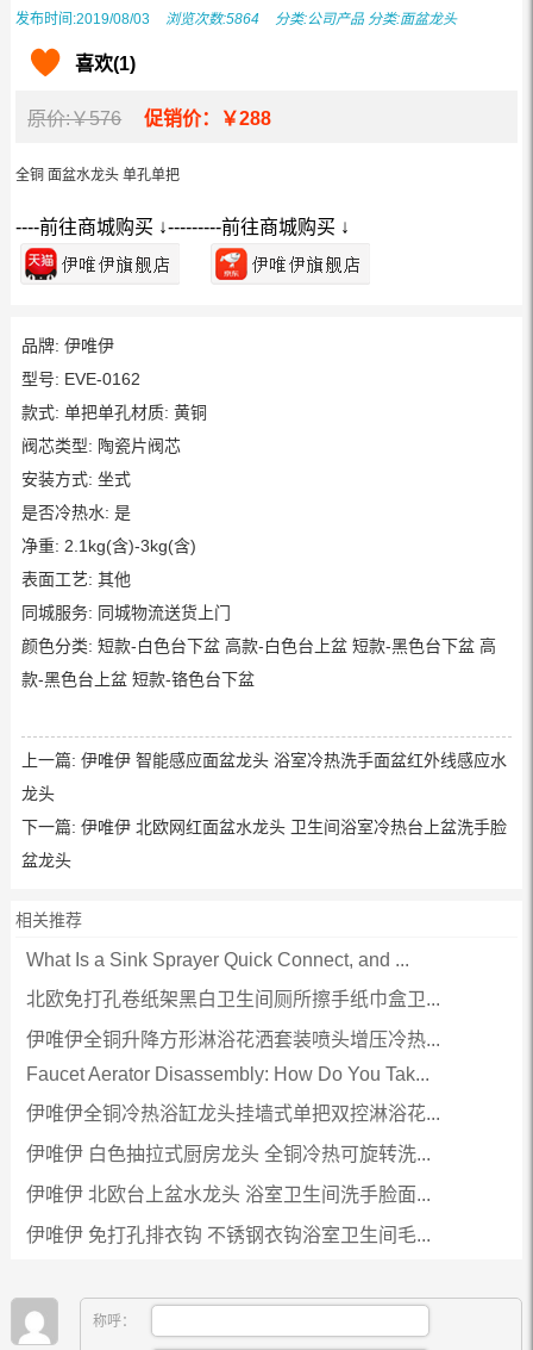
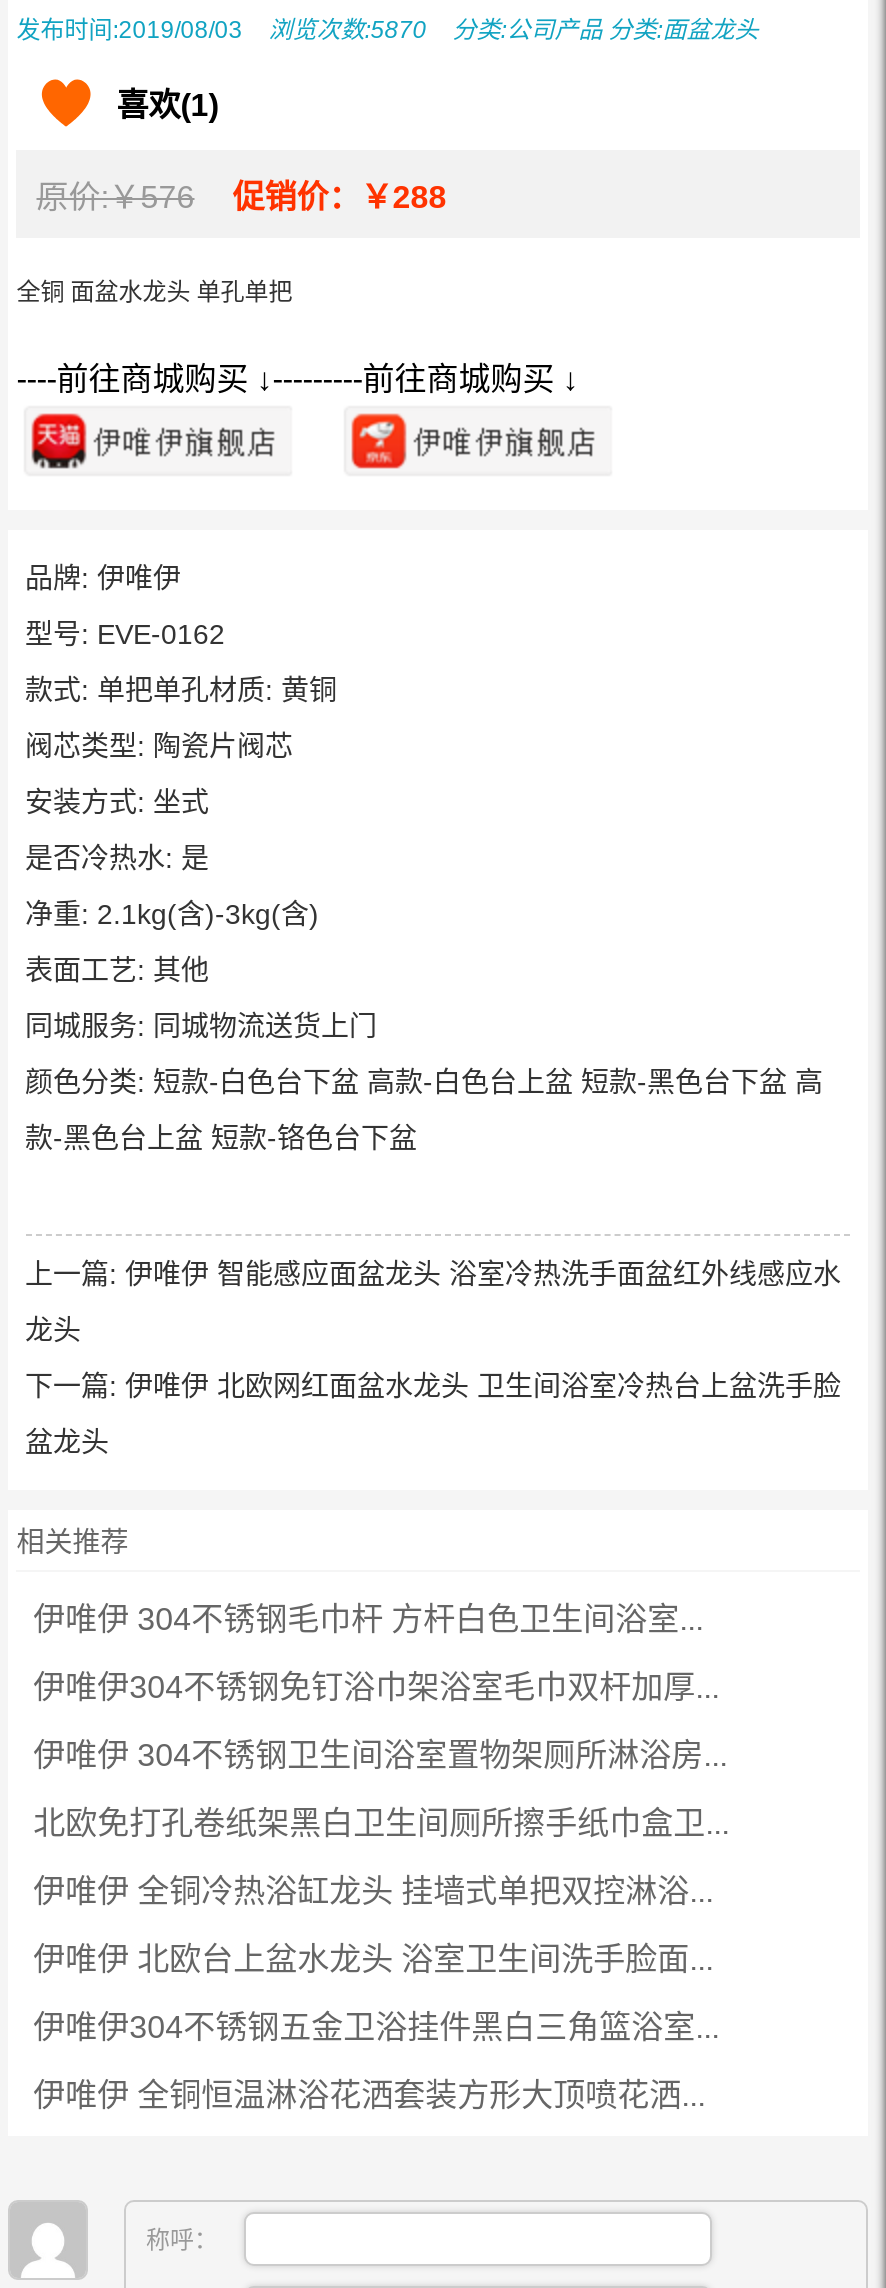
[16,11,457,27] 发布时间:2019/08/03 浏览次数:5864 分类:公司产品分类:面盆龙头 -> [16,16,758,44] 发布时间:2019/08/03 浏览次数:5870 分类:公司产品分类:面盆龙头
[26,950,409,970] What Is a Sink Sprayer Quick Connect, and ... -> [33,1602,727,1772] 伊唯伊 304不锈钢毛巾杆 方杆白色卫生间浴室... | 伊唯伊304不锈钢免钉浴巾架浴室毛巾双杆加厚... | 伊唯伊 304不锈钢卫生间浴室置物架厕所淋浴房...
moved [26,989,440,1009] -> [33,1806,729,1840]: 北欧免打孔卷纸架黑白卫生间厕所擦手纸巾盒卫...
[26,1030,440,1164] 伊唯伊全铜升降方形淋浴花洒套装喷头增压冷热... | Faucet Aerator Disassembly: How Do You Tak... | 伊唯伊全铜冷热浴缸龙头挂墙式单把双控淋浴花... | 伊唯伊 白色抽拉式厨房龙头 全铜冷热可旋转洗... -> [33,1874,713,1908] 伊唯伊 全铜冷热浴缸龙头 挂墙式单把双控淋浴...
moved [26,1184,430,1205] -> [33,1942,713,1976]: 伊唯伊 北欧台上盆水龙头 浴室卫生间洗手脸面...
[26,1225,430,1245] 伊唯伊 免打孔排衣钩 不锈钢衣钩浴室卫生间毛... -> [33,2010,719,2112] 伊唯伊304不锈钢五金卫浴挂件黑白三角篮浴室... | 伊唯伊 全铜恒温淋浴花洒套装方形大顶喷花洒...

